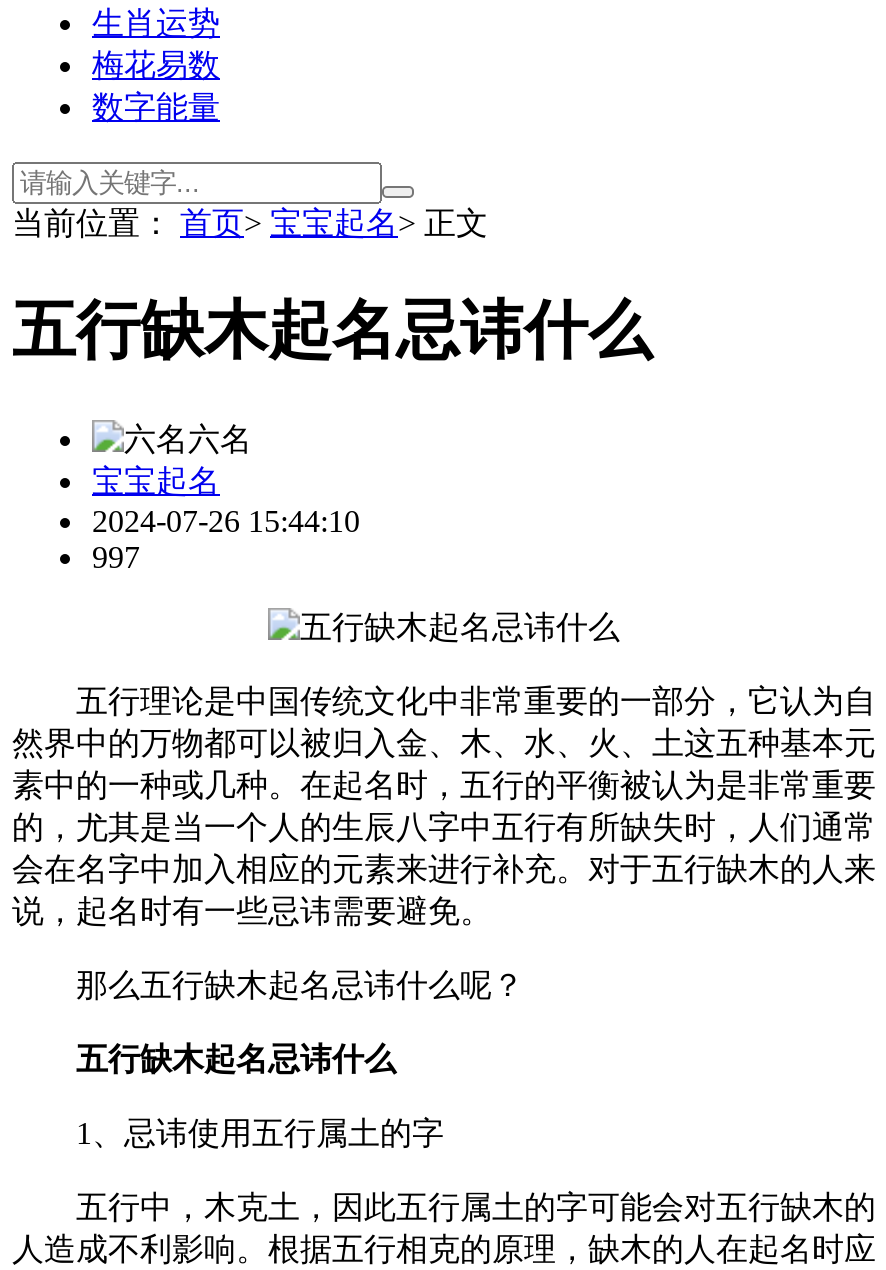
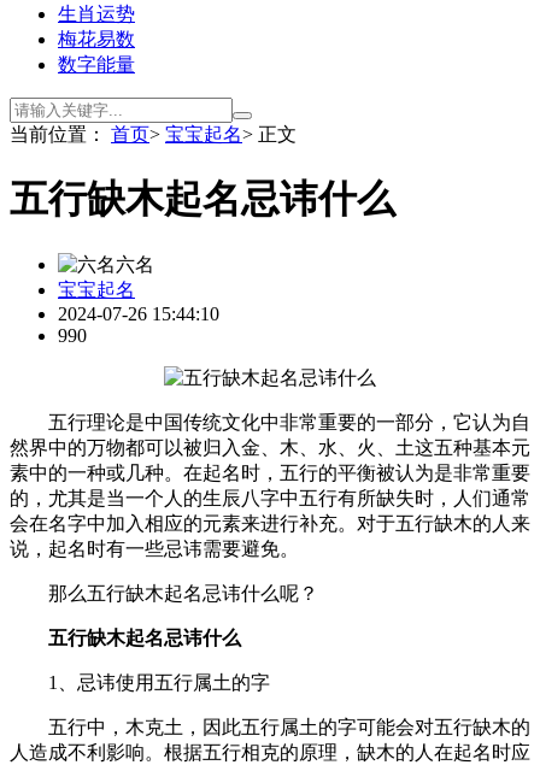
[92,540,140,574] 997 -> [58,325,87,346] 990

